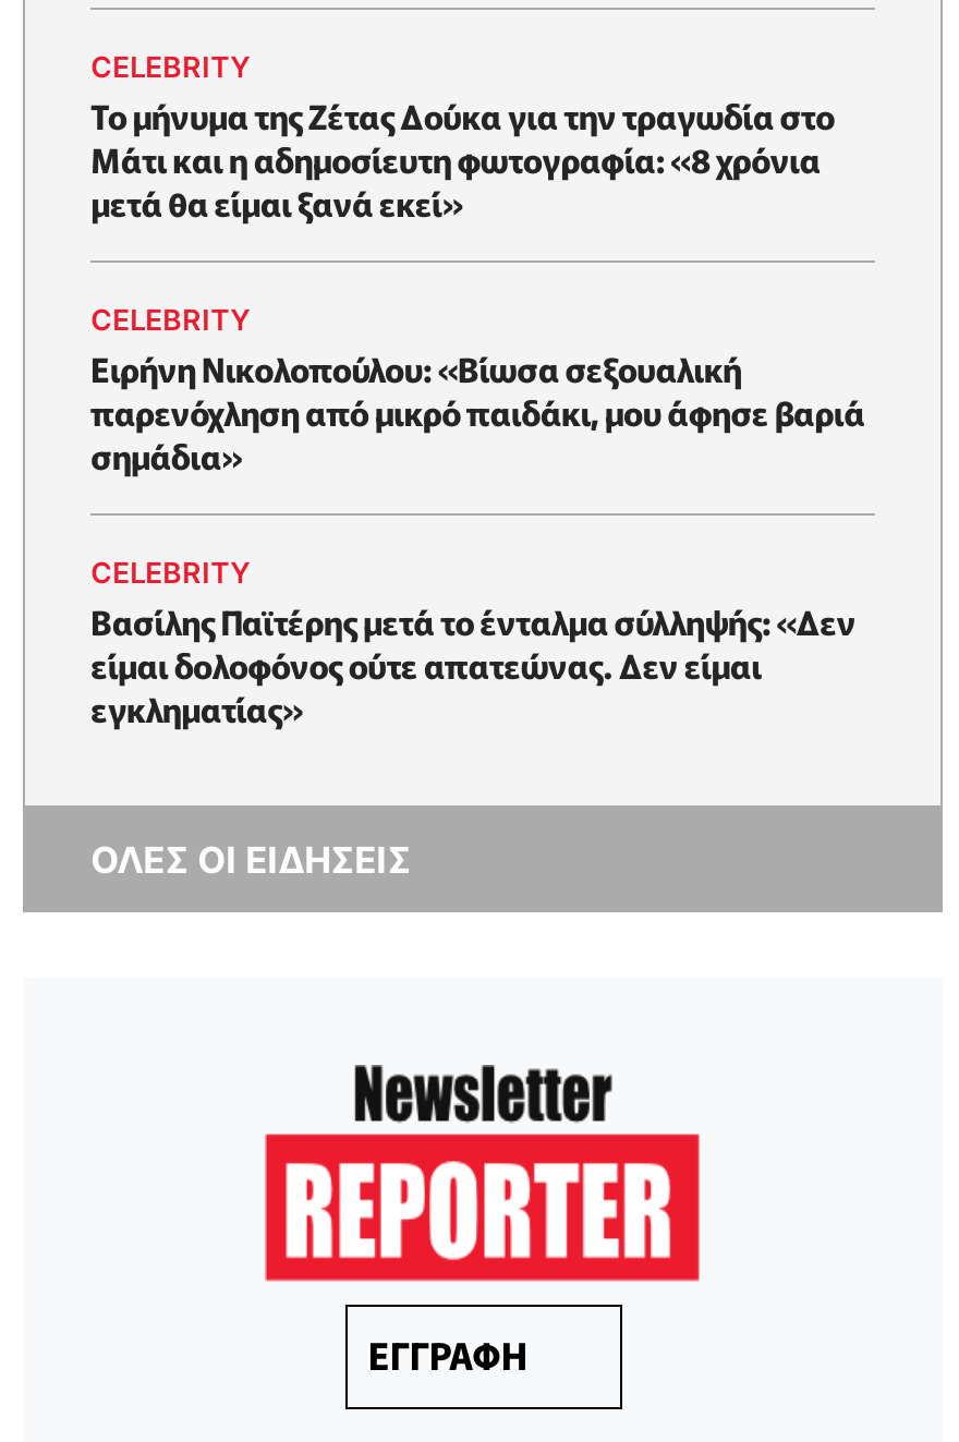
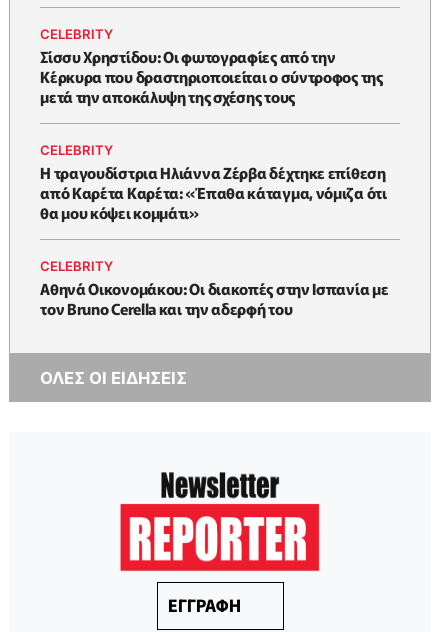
[91,91,834,226] Το μήνυμα της Ζέτας Δούκα για την τραγωδία στο | Μάτι και η αδημοσίευτη φωτογραφία: «8 χρόνια | μετά θα είμαι ξανά εκεί» -> [40,45,383,107] Σίσσυ Χρηστίδου: Οι φωτογραφίες από την | Κέρκυρα που δραστηριοποιείται ο σύντροφος της | μετά την αποκάλυψη της σχέσης τους
[91,344,865,479] Ειρήνη Νικολοπούλου: «Βίωσα σεξουαλική | παρενόχληση από μικρό παιδάκι, μου άφησε βαριά | σημάδια» -> [40,161,387,223] H τραγουδίστρια Ηλιάννα Ζέρβα δέχτηκε επίθεση | από Καρέτα Καρέτα: «Έπαθα κάταγμα, νόμιζα ότι | θα μου κόψει κομμάτι»
[91,596,855,732] Βασίλης Παϊτέρης μετά το ένταλμα σύλληψής: «Δεν | είμαι δολοφόνος ούτε απατεώνας. Δεν είμαι | εγκληματίας» -> [40,277,388,319] Αθηνά Οικονομάκου: Οι διακοπές στην Ισπανία με | τον Bruno Cerella και την αδερφή του

